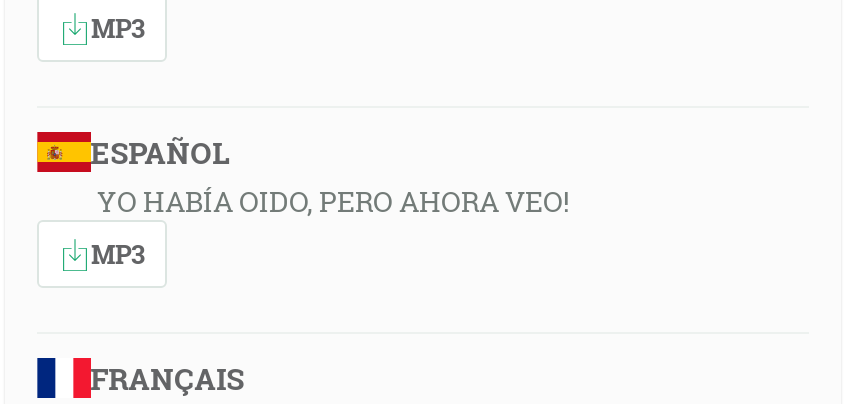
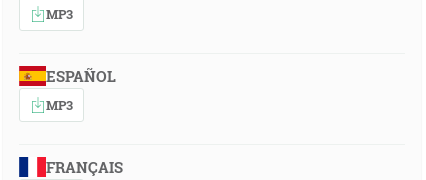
[97,182,569,220] YO HABÍA OIDO, PERO AHORA VEO! -> none

